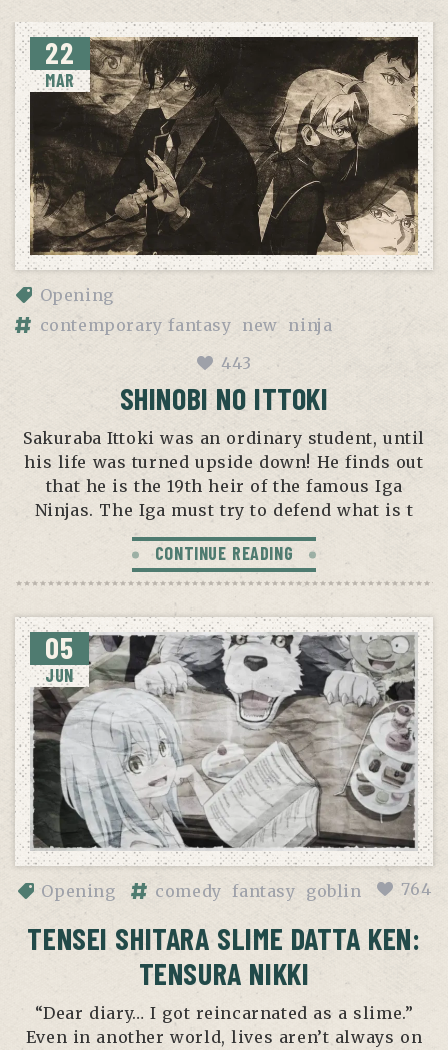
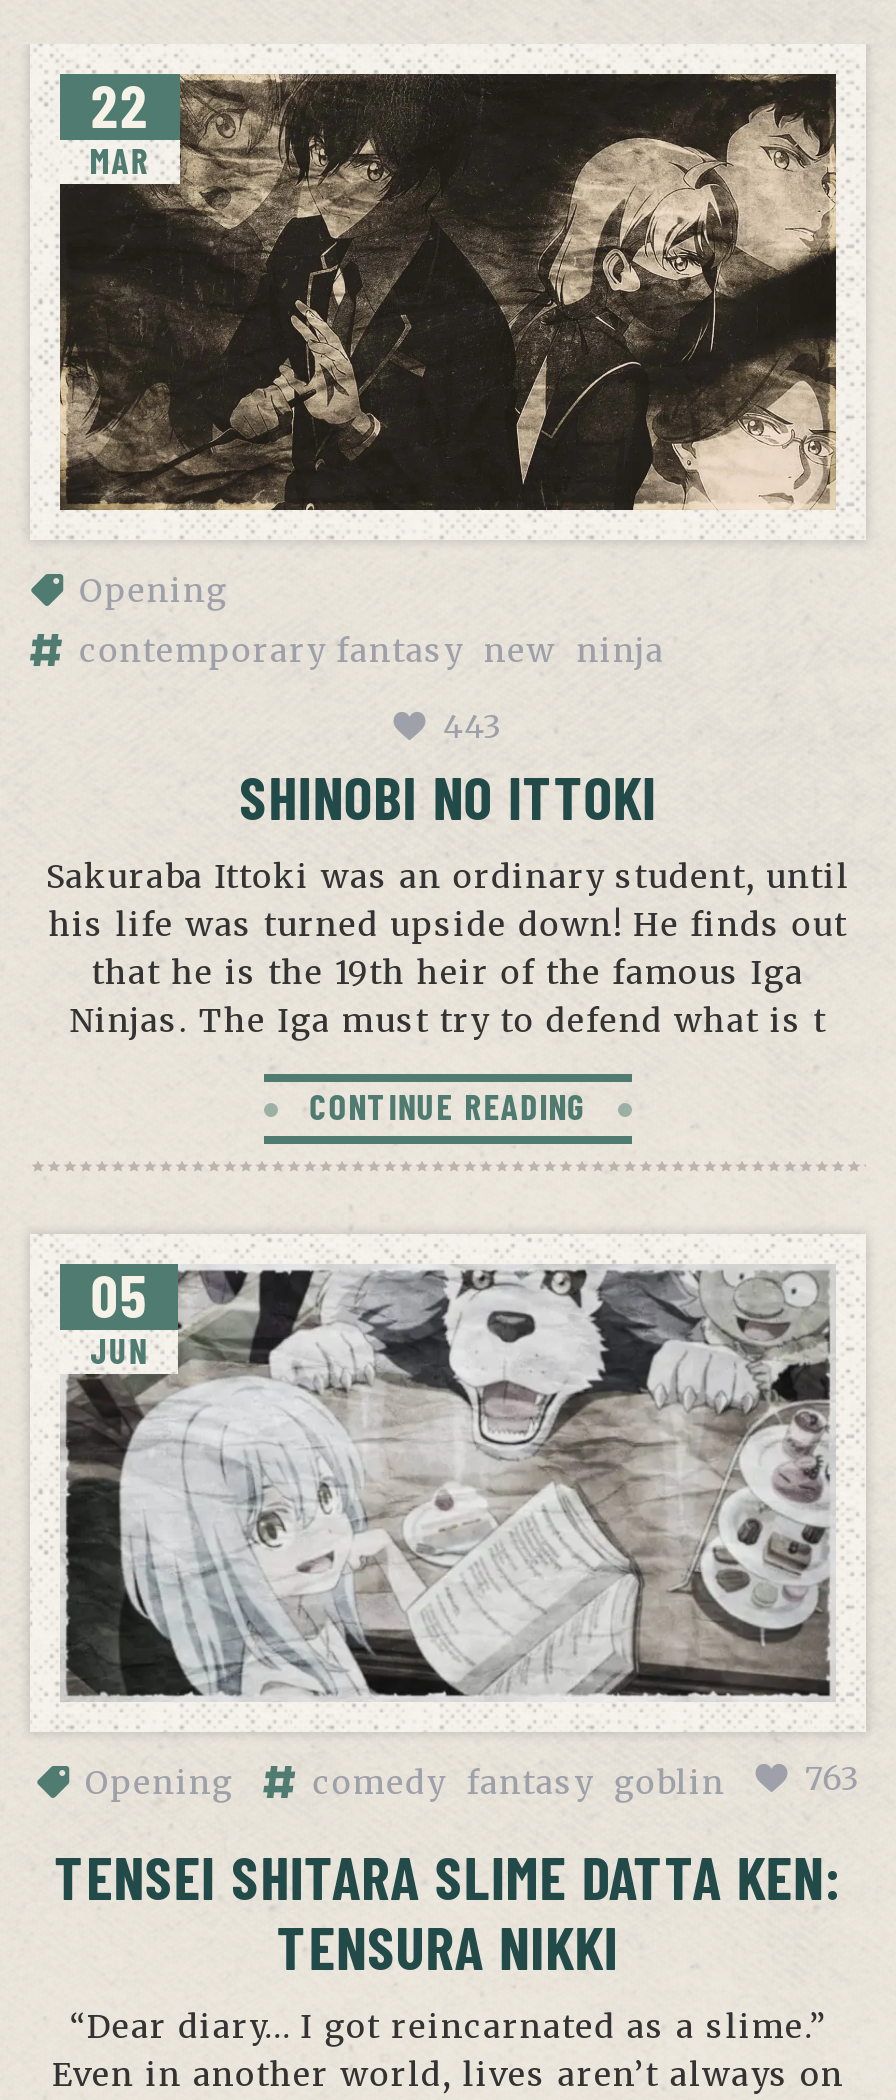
[41,879,431,901] Opening comedy fantasy goblin 764 -> [85,1758,860,1802] Opening comedy fantasy goblin 763

